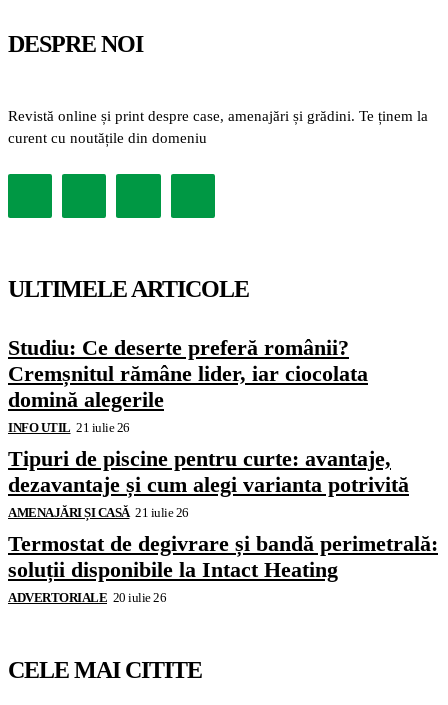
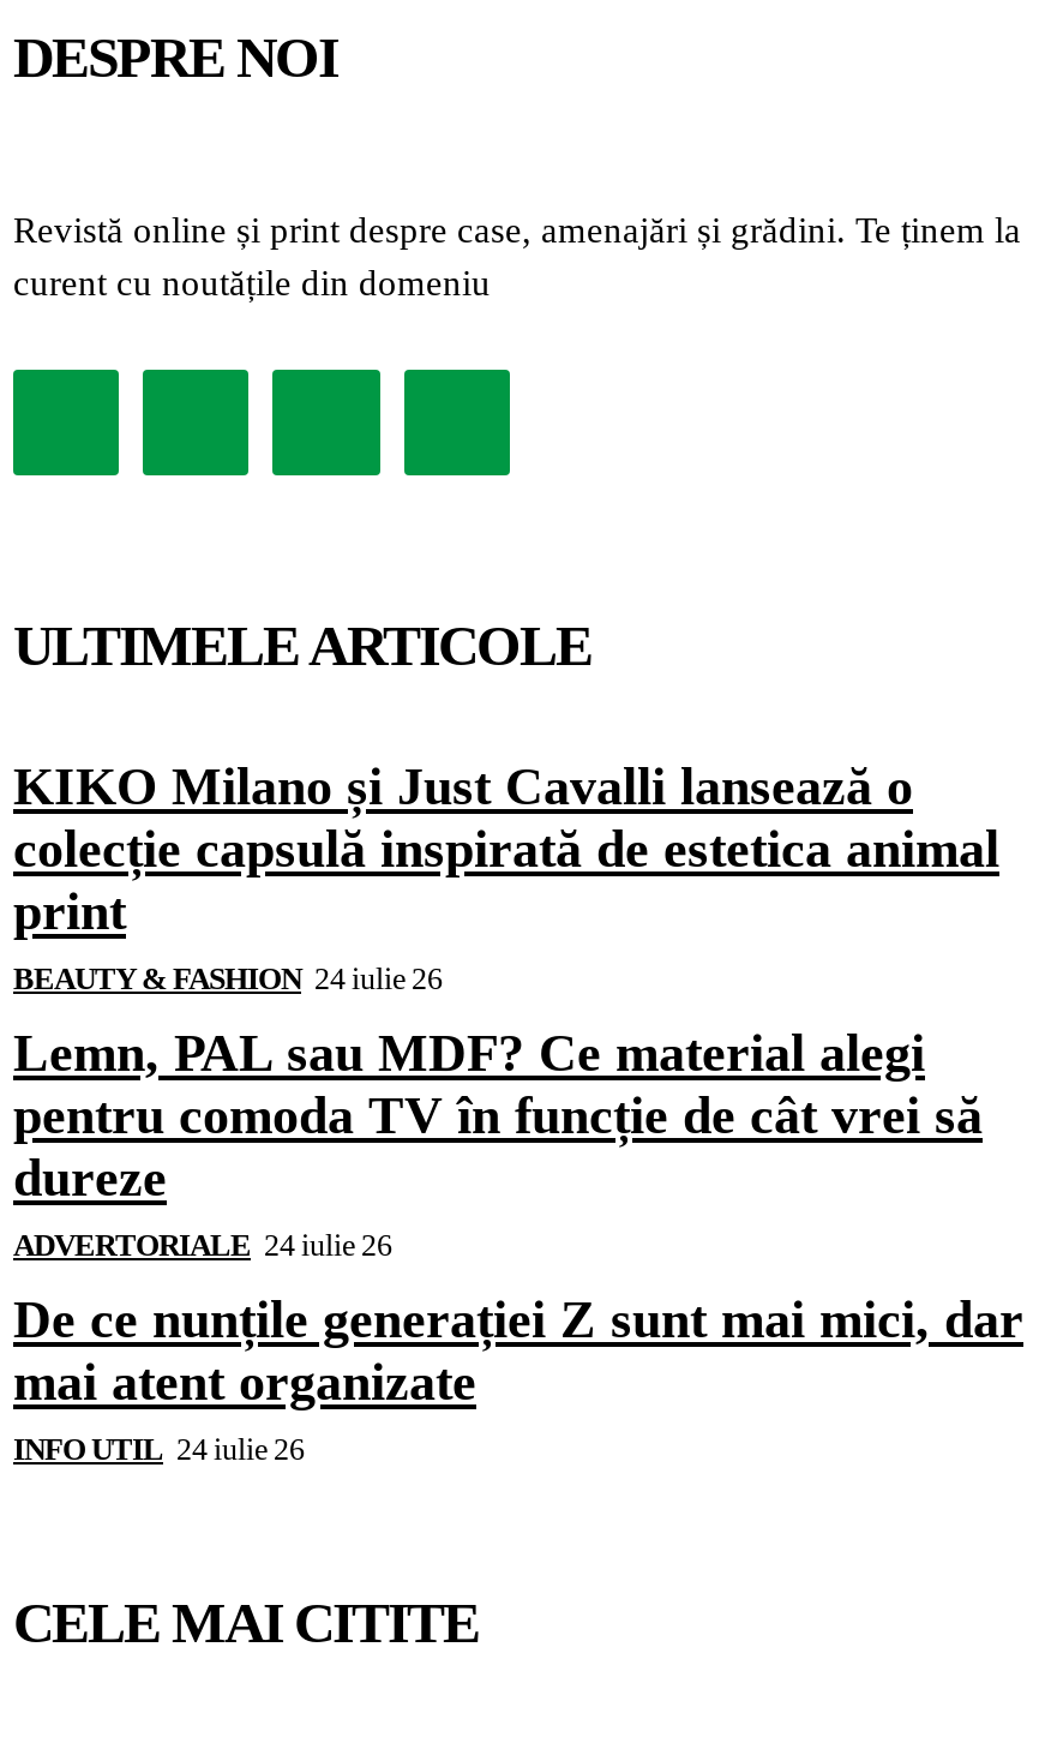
[8,335,438,605] Studiu: Ce deserte preferă românii? | Cremșnitul rămâne lider, iar ciocolata | domină alegerile | INFO UTIL 21 iulie 26 | Tipuri de piscine pentru curte: avantaje, | dezavantaje și cum alegi varianta potrivită | AMENAJĂRI ȘI CASĂ 21 iulie 26 | Termostat de degivrare și bandă perimetrală: | soluții disponibile la Intact Heating | ADVERTORIALE 20 iulie 26 -> [13,757,1023,1467] KIKO Milano și Just Cavalli lansează o | colecție capsulă inspirată de estetica animal | print | BEAUTY & FASHION 24 iulie 26 | Lemn, PAL sau MDF? Ce material alegi | pentru comoda TV în funcție de cât vrei să | dureze | ADVERTORIALE 24 iulie 26 | De ce nunțile generației Z sunt mai mici, dar | mai atent organizate | INFO UTIL 24 iulie 26

